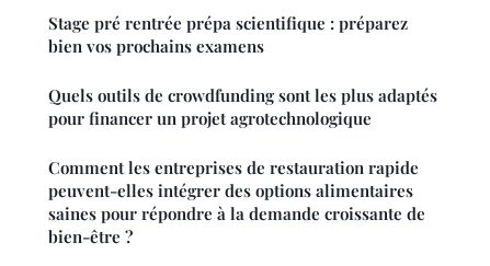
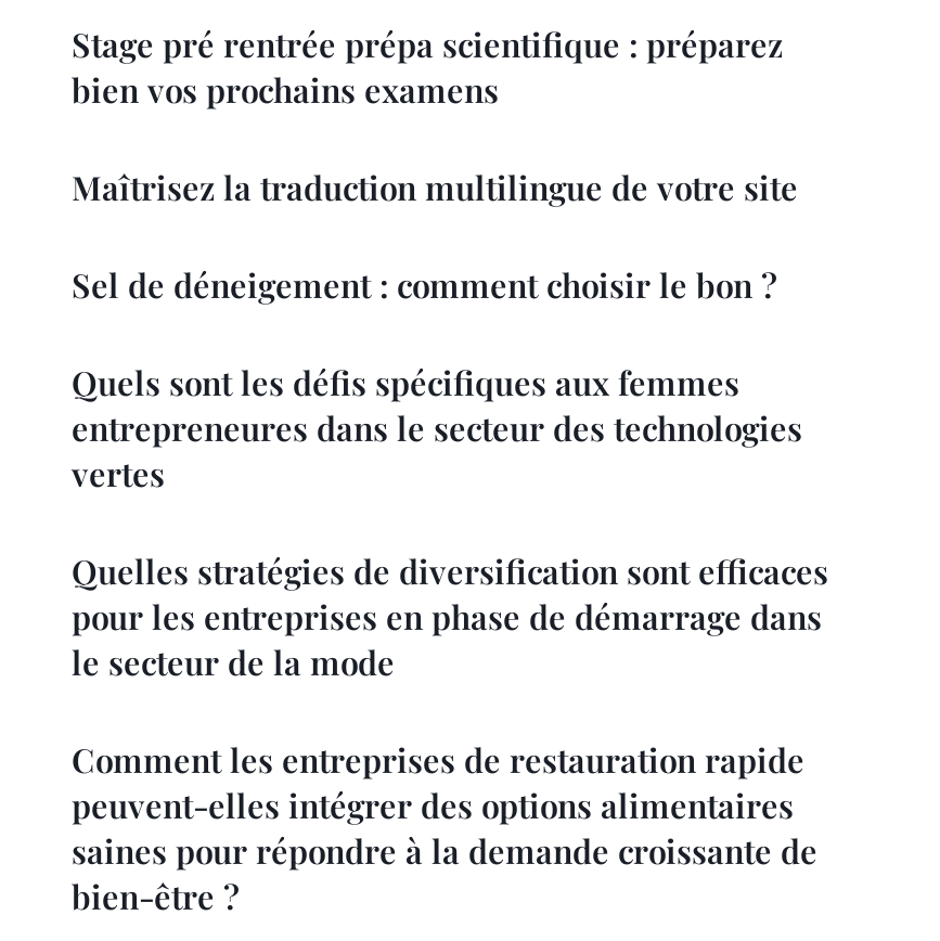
[48,84,437,129] Quels outils de crowdfunding sont les plus adaptés | pour financer un projet agrotechnologique -> [72,166,828,684] Maîtrisez la traduction multilingue de votre site | Sel de déneigement : comment choisir le bon ? | Quels sont les défis spécifiques aux femmes | entrepreneures dans le secteur des technologies | vertes | Quelles stratégies de diversification sont efficaces | pour les entreprises en phase de démarrage dans | le secteur de la mode

